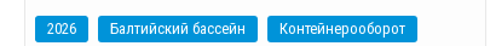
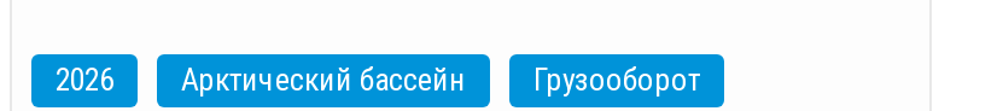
[110,20,405,38] Балтийский бассейн | Контейнерооборот -> [181,63,700,99] Арктический бассейн | Грузооборот

